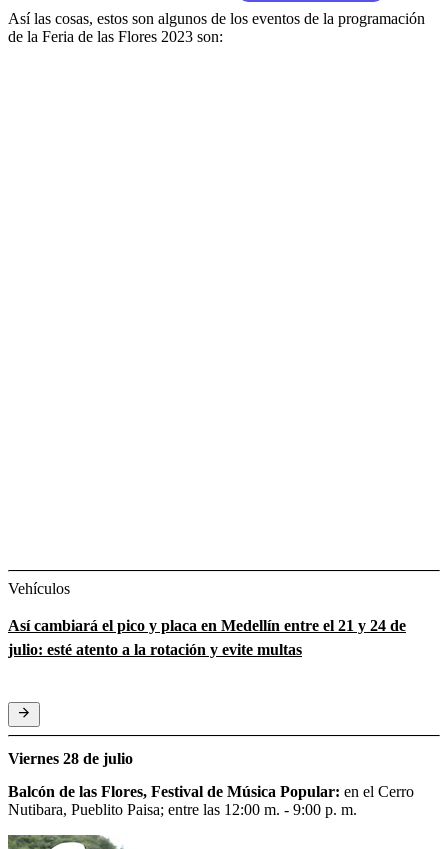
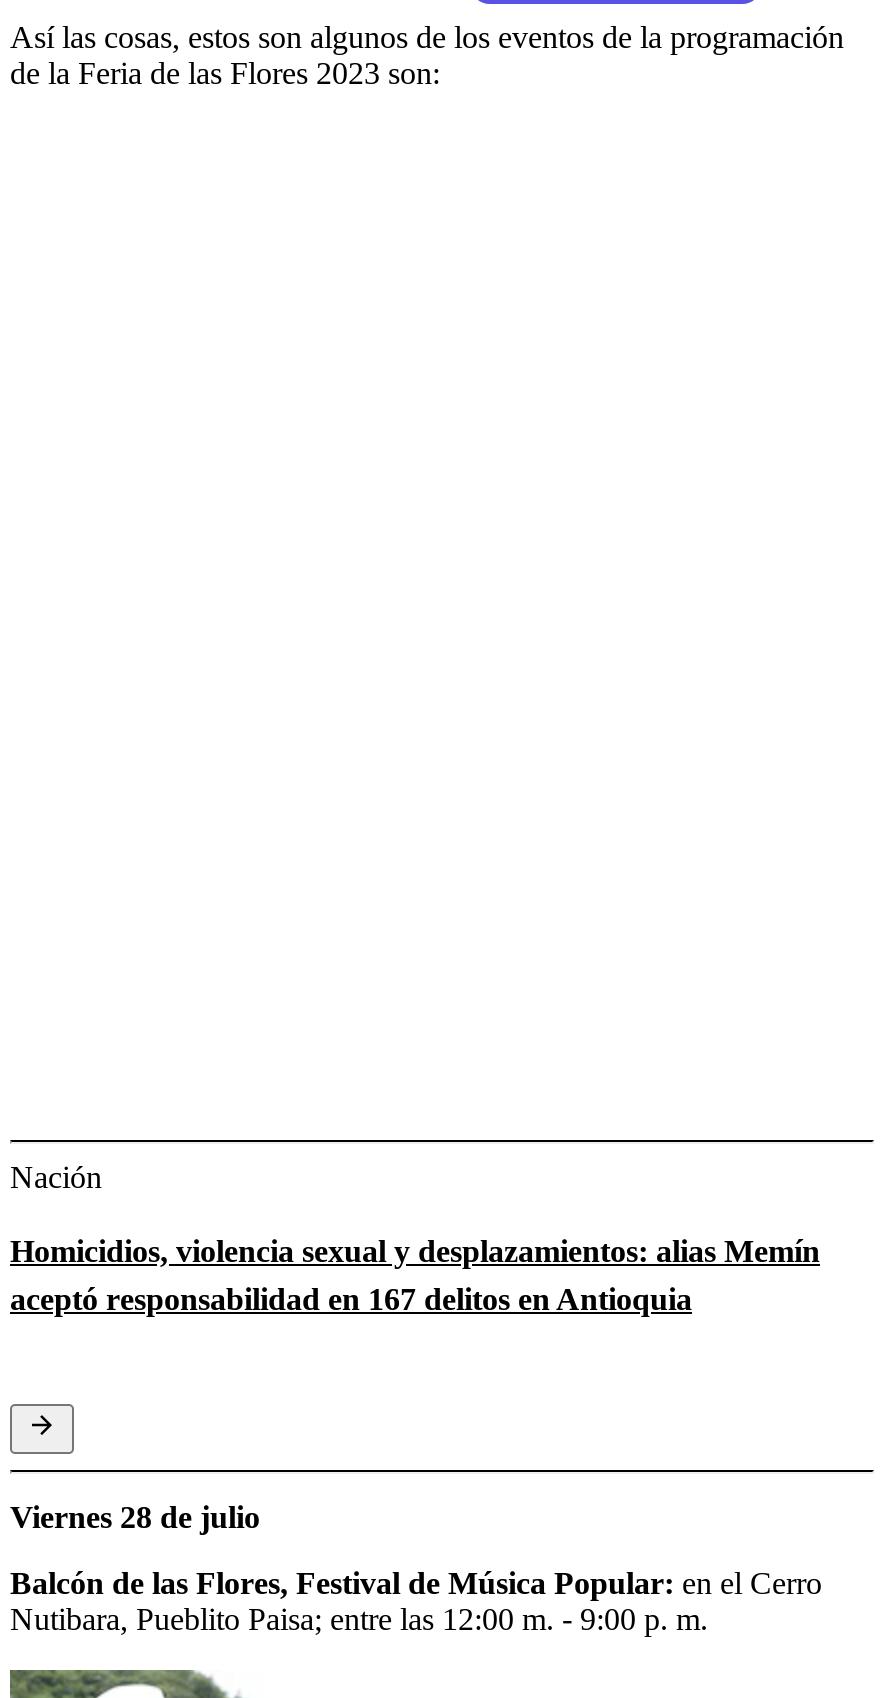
[8,580,70,597] Vehículos -> [10,1159,102,1193] Nación
[8,617,406,658] Así cambiará el pico y placa en Medellín entre el 21 y 24 de | julio: esté atento a la rotación y evite multas -> [10,1233,820,1315] Homicidios, violencia sexual y desplazamientos: alias Memín | aceptó responsabilidad en 167 delitos en Antioquia

